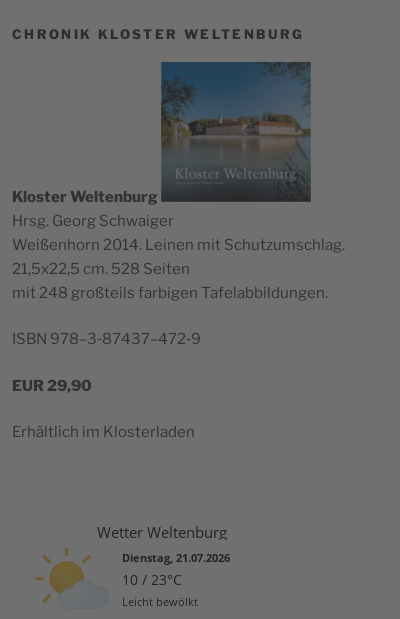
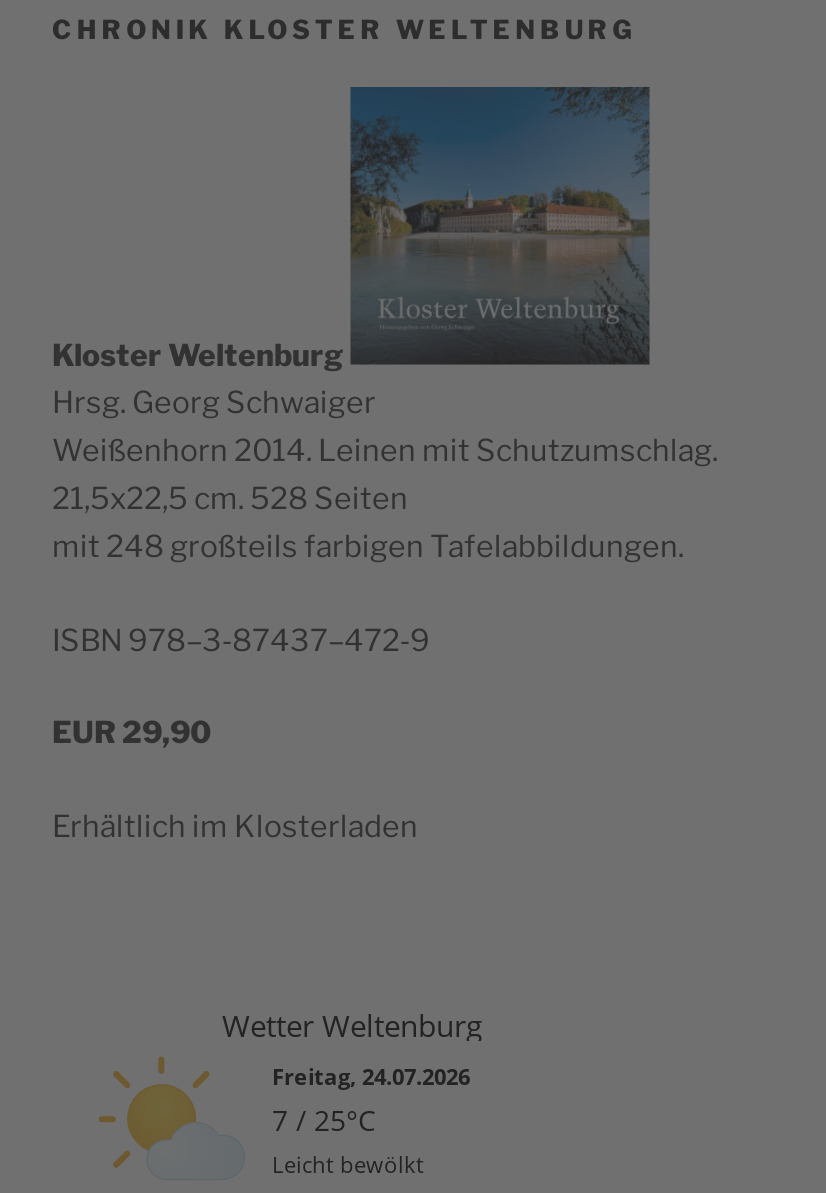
[122,550,230,589] Dienstag, 21.07.2026 | 10 / 23°C -> [272,1061,470,1139] Freitag, 24.07.2026 | 7 / 25°C

